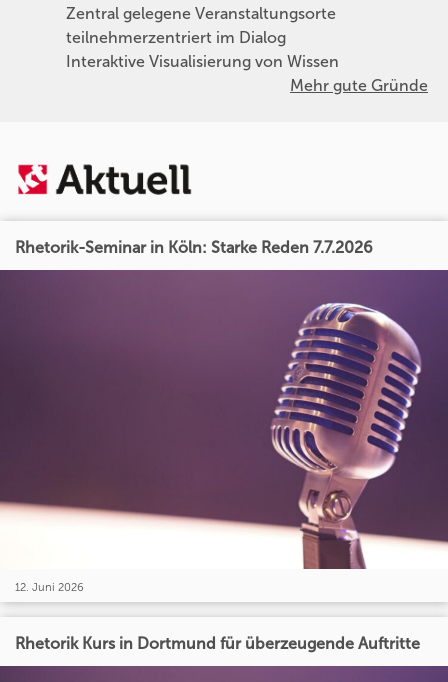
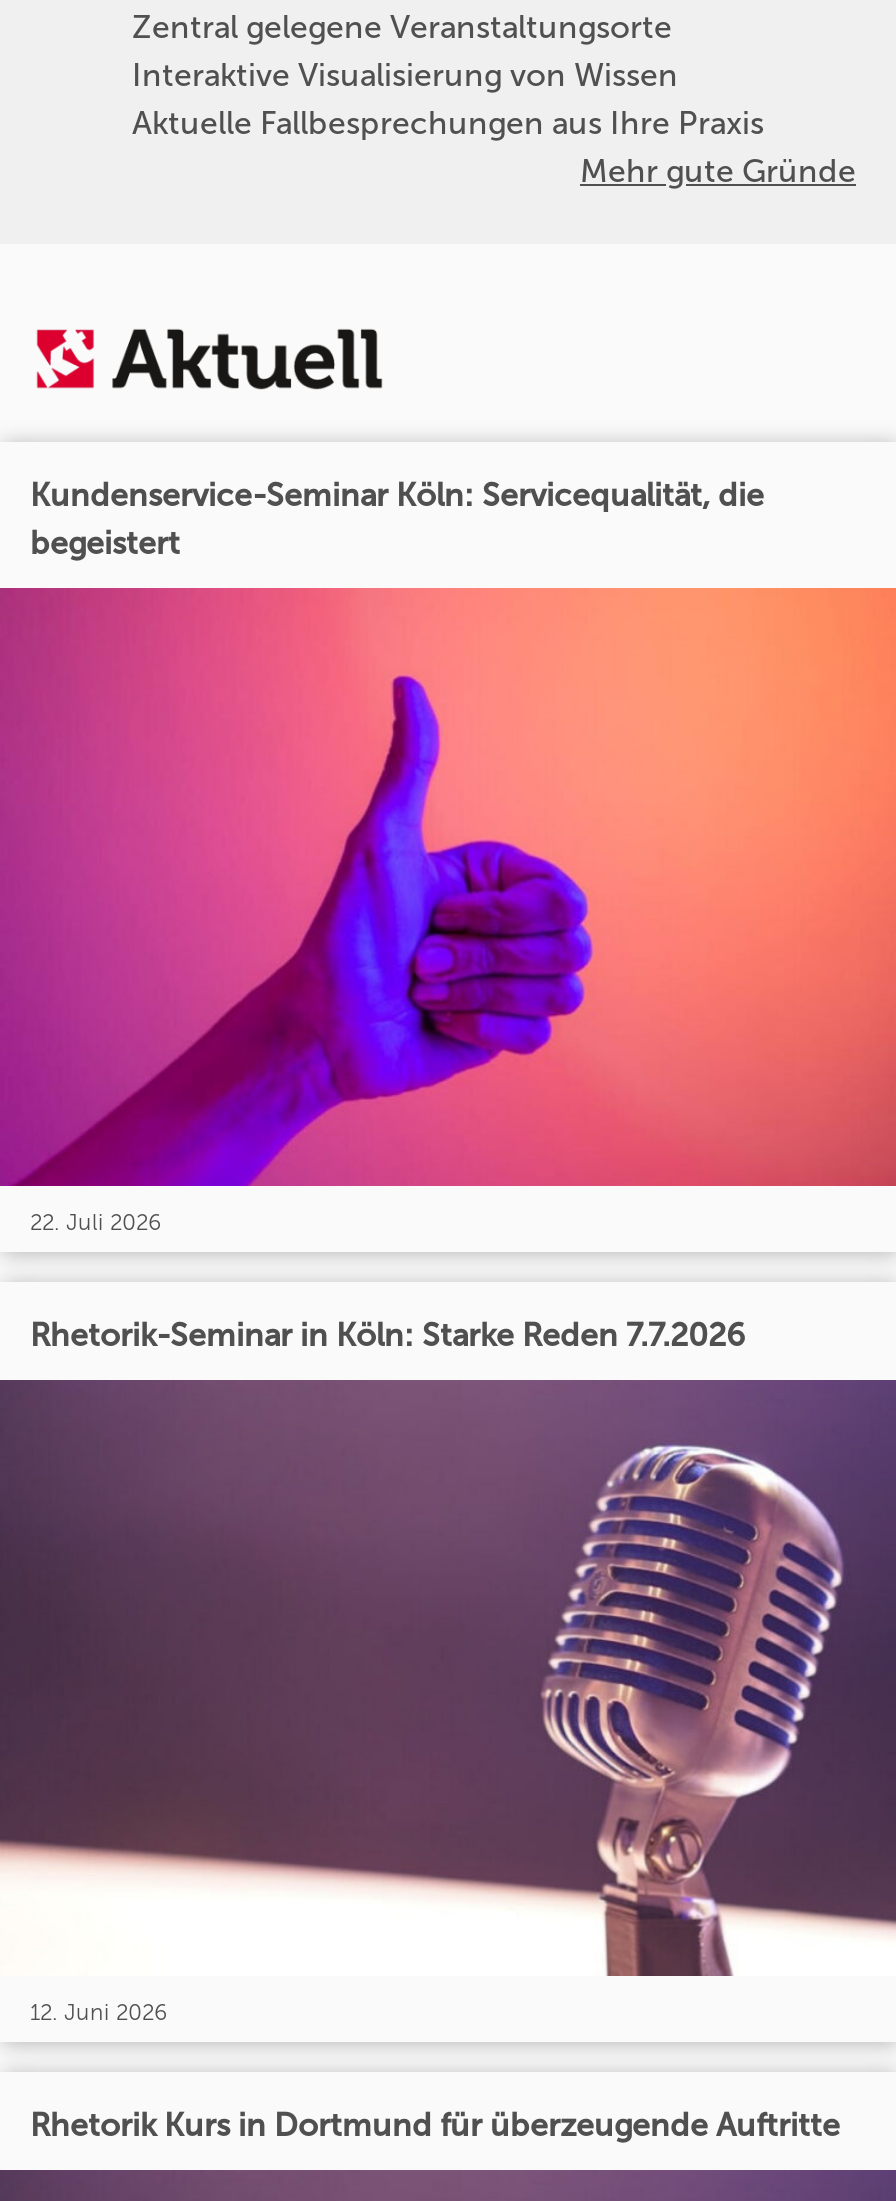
[66,28,286,47] teilnehmerzentriert im Dialog -> none
moved [66,52,339,71] -> [132,56,678,94]: Interaktive Visualisierung von Wissen
none -> [132,104,764,142] Aktuelle Fallbesprechungen aus Ihre Praxis
none -> [6,586,890,1236] [image] | 22. Juli 2026
none -> [30,476,766,562] Kundenservice-Seminar Köln: Servicequalität, die | begeistert

